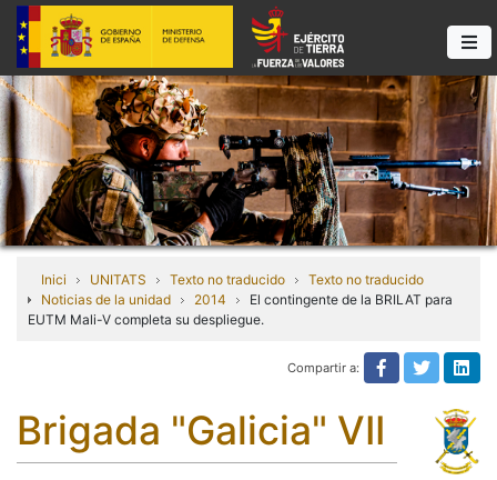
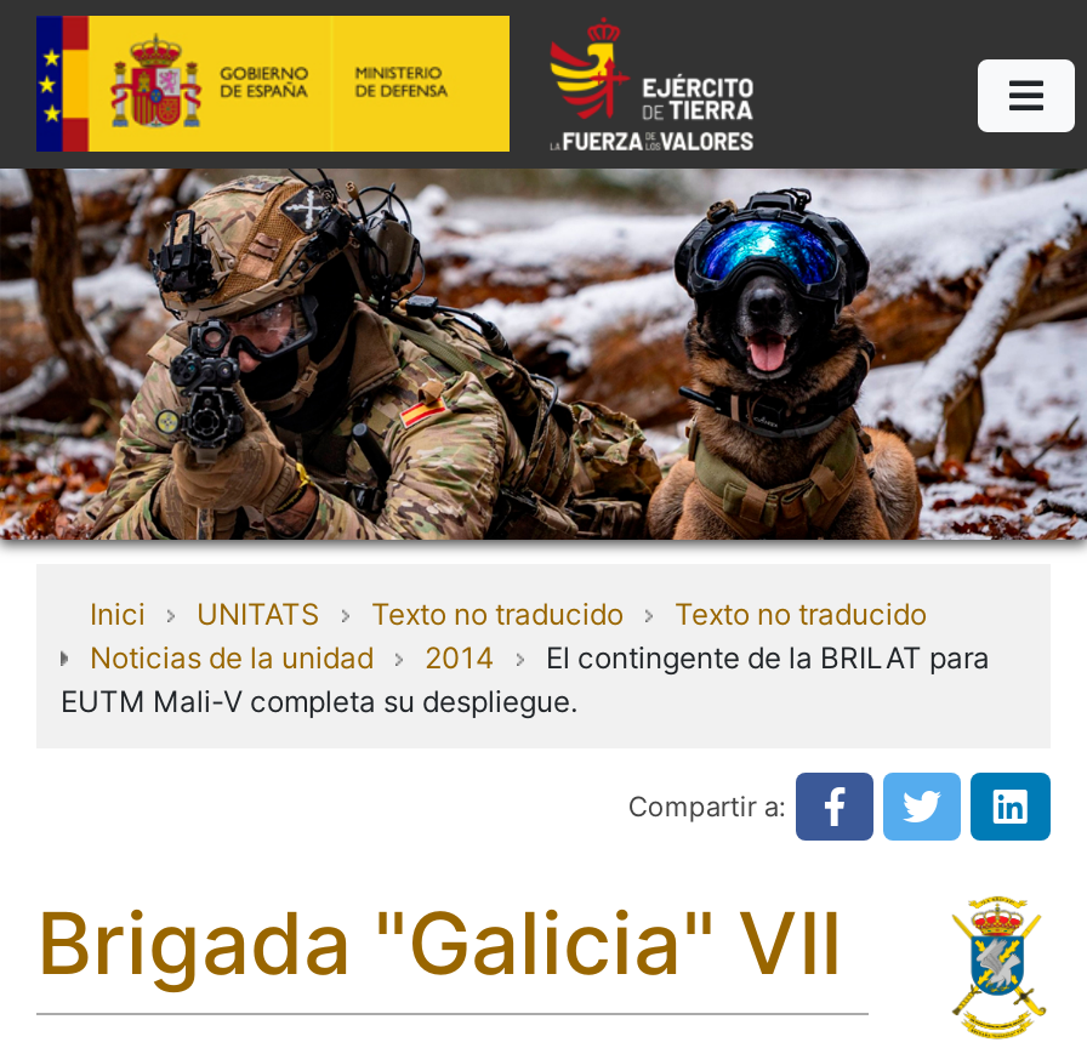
[3,74,494,247] [image] -> [7,166,1080,542] [image]

